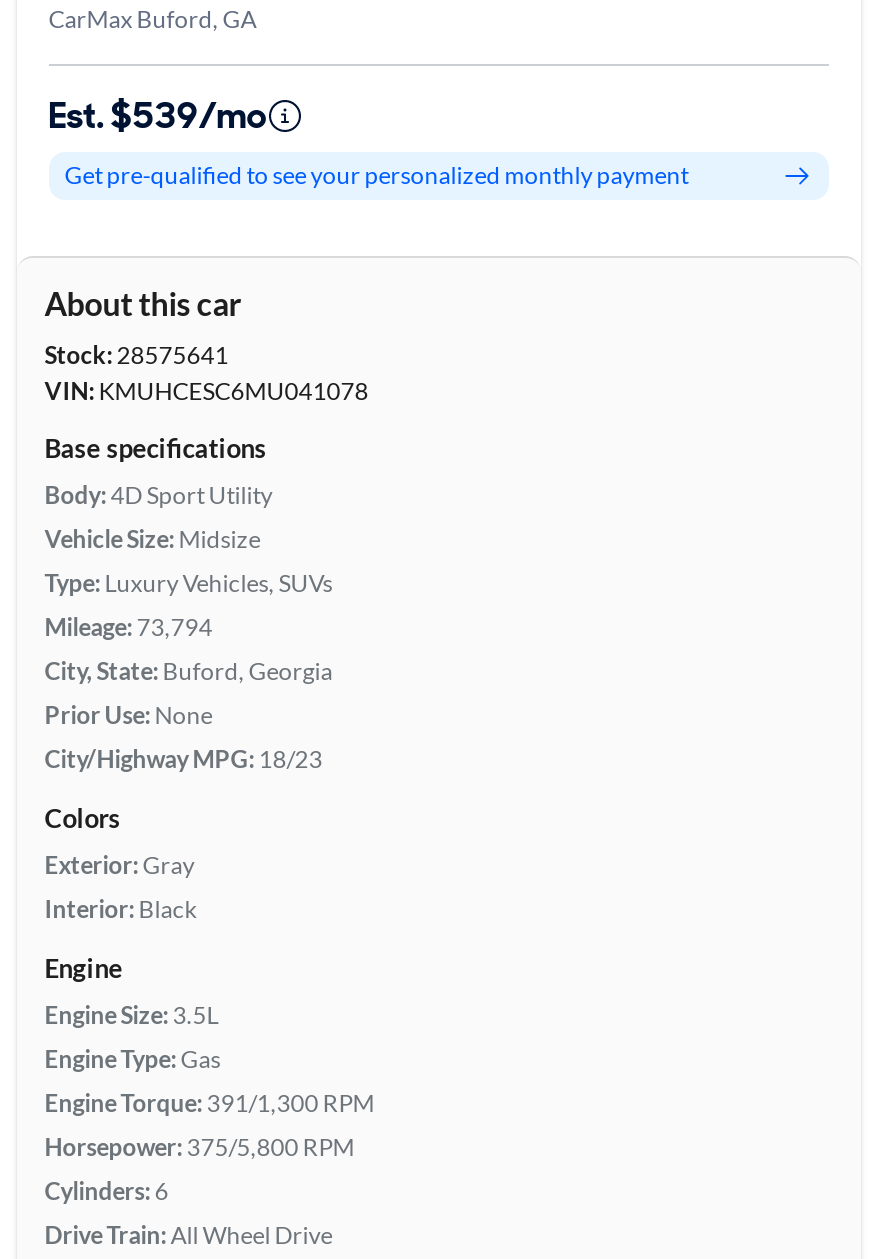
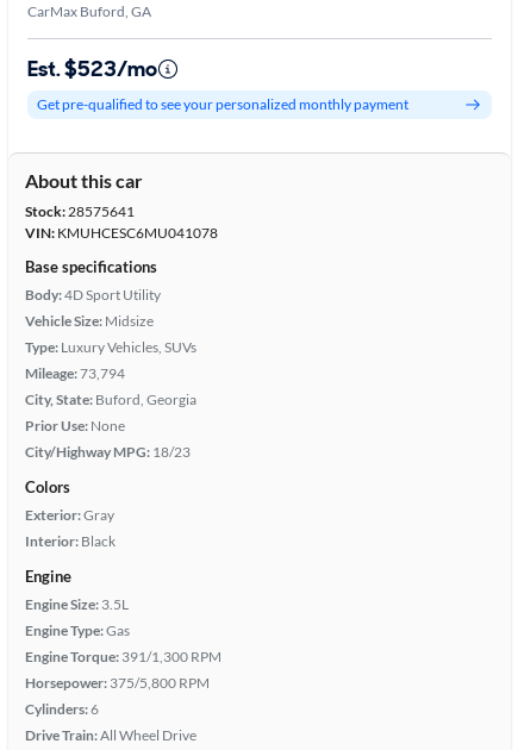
[48,92,266,140] Est. $539/mo -> [27,55,157,83] Est. $523/mo

